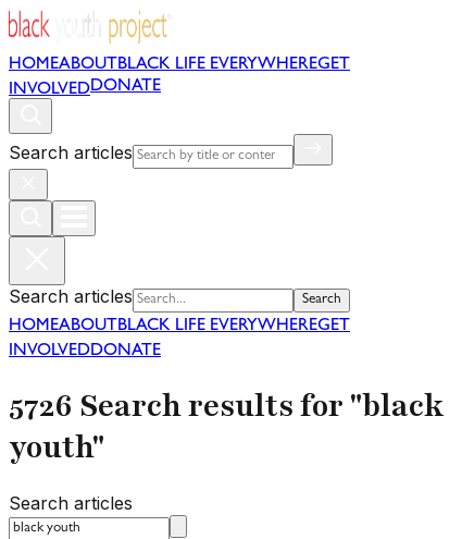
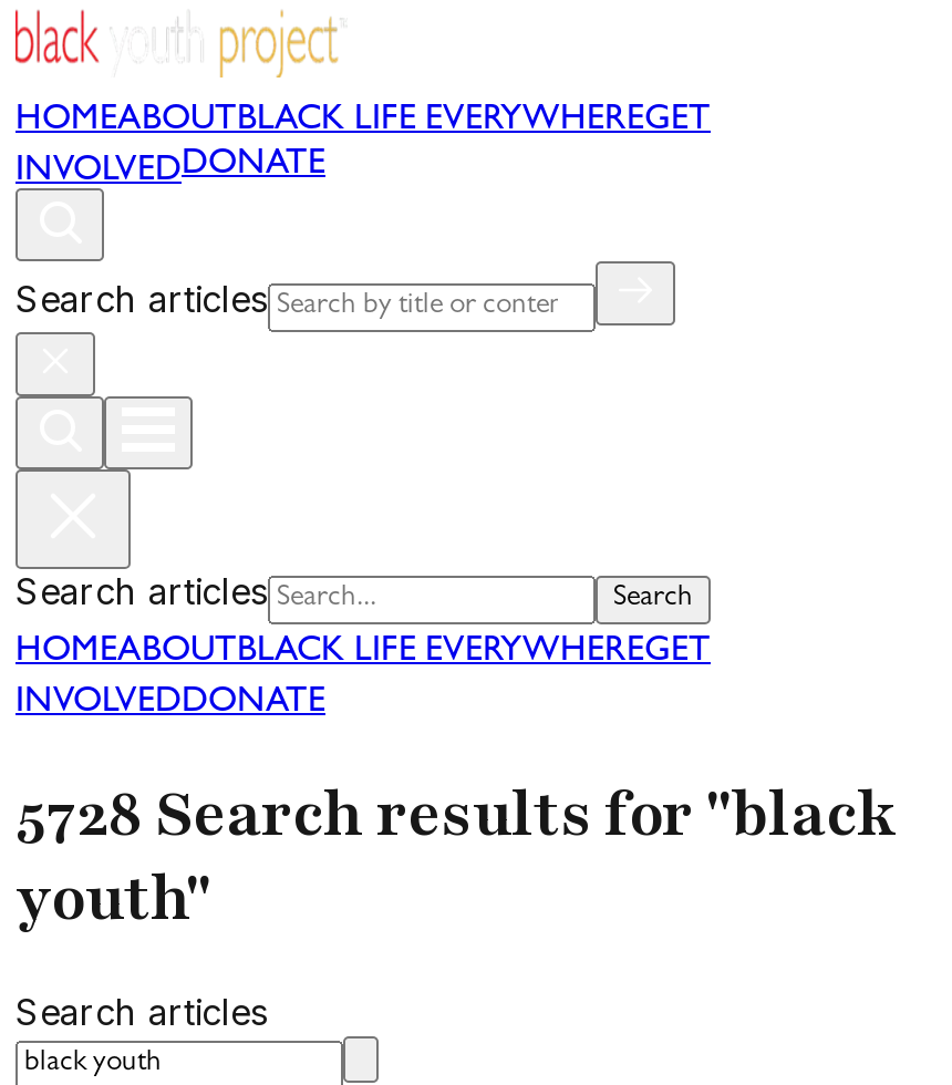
[9,386,445,427] 5726 Search results for "black -> [15,774,899,858] 5728 Search results for "black

